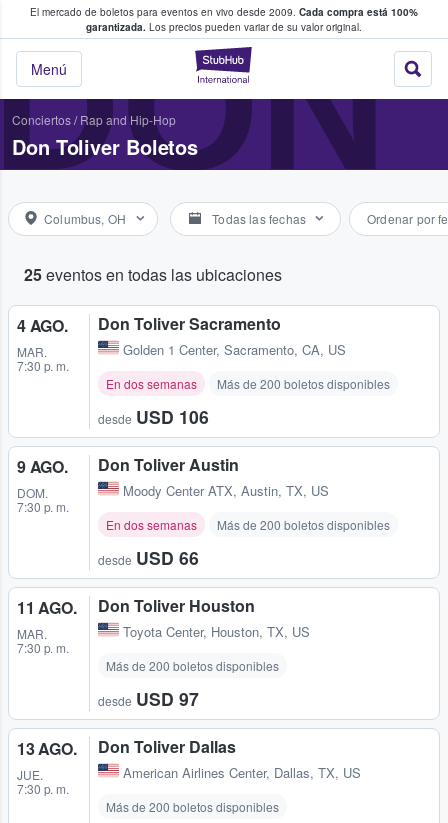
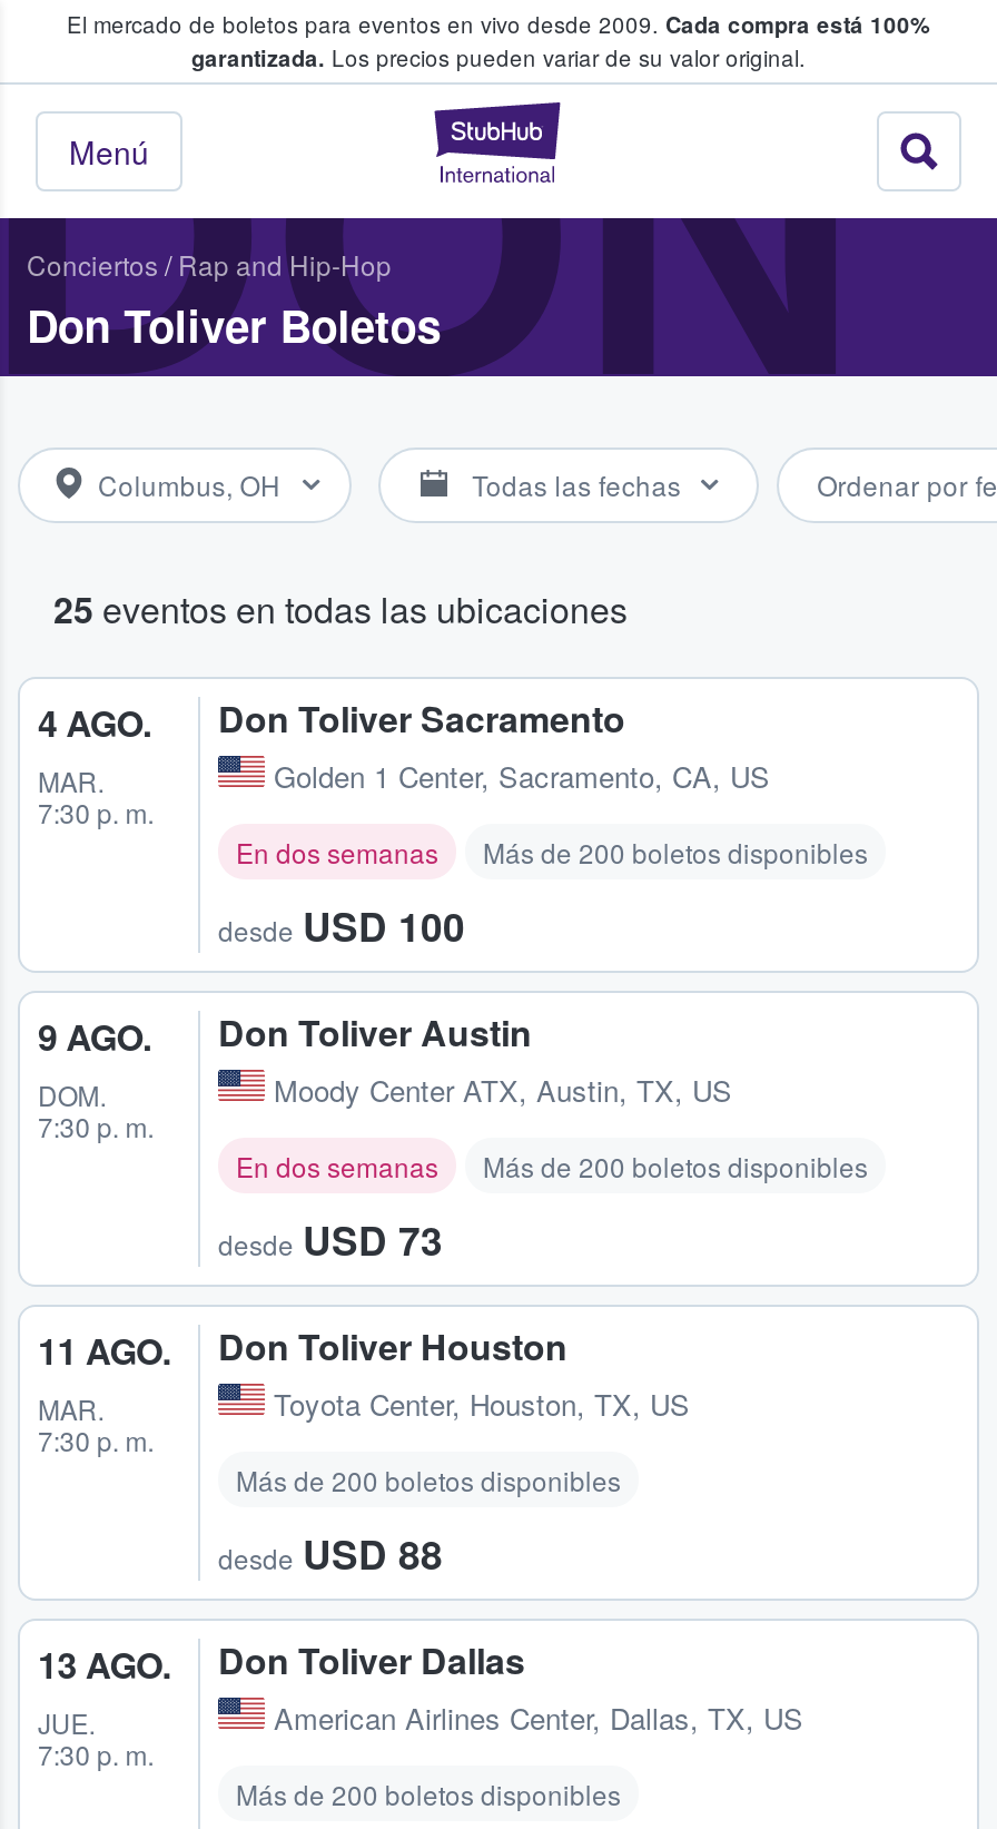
[98,404,209,429] desde USD 106 -> [218,897,465,953] desde USD 100
[98,545,199,570] desde USD 66 -> [218,1212,443,1267] desde USD 73
[98,686,199,711] desde USD 97 -> [218,1526,443,1581] desde USD 88

